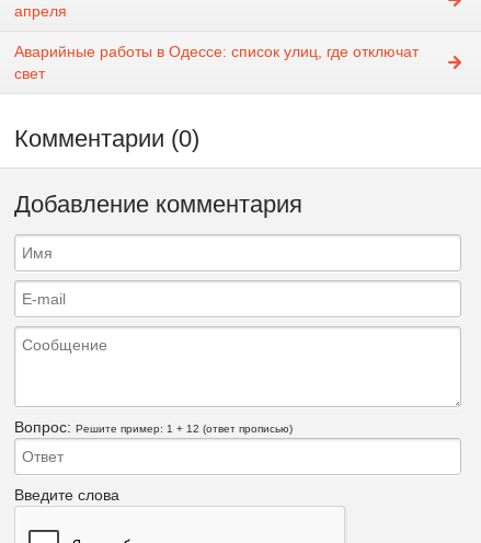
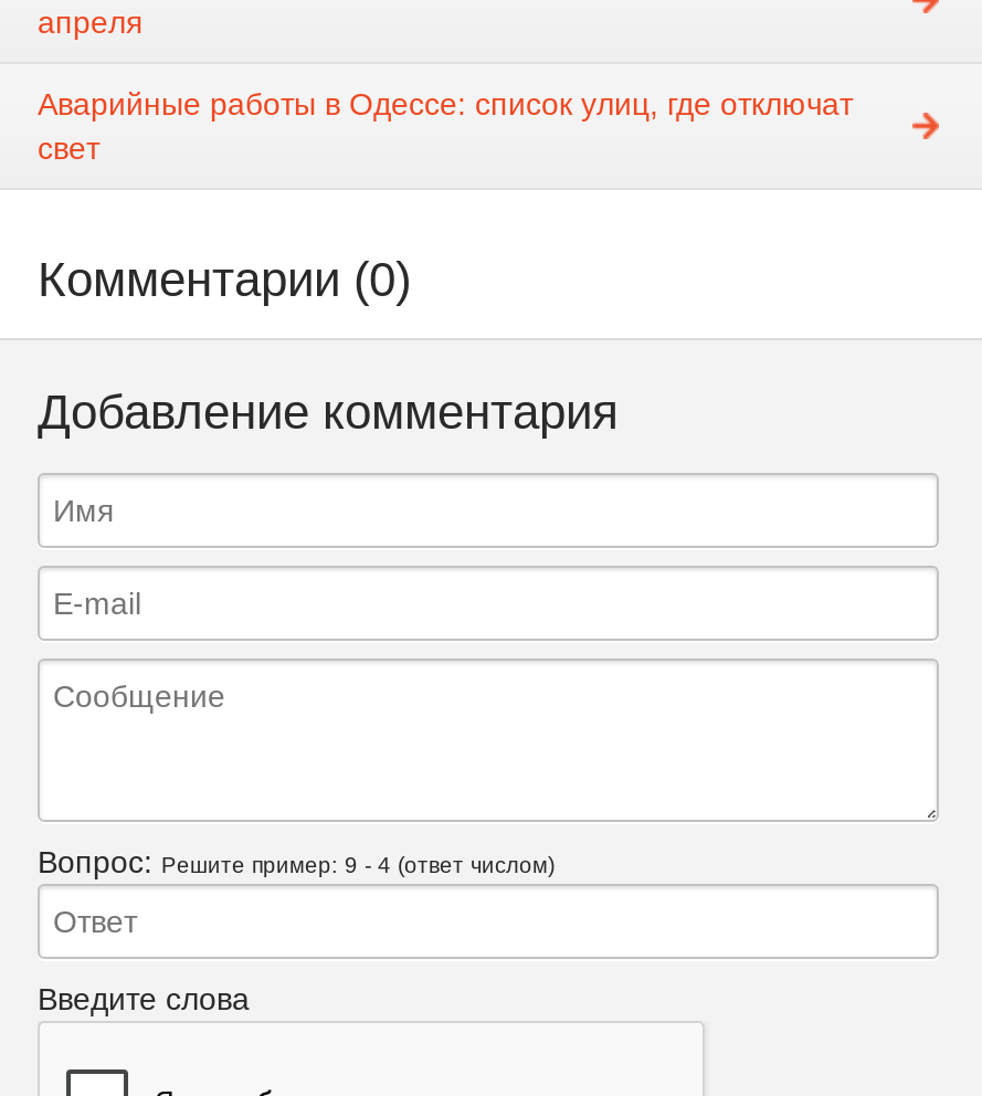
[14,418,293,435] Вопрос: Решите пример: 1 + 12 (ответ прописью) -> [38,843,555,879] Вопрос: Решите пример: 9 - 4 (ответ числом)

